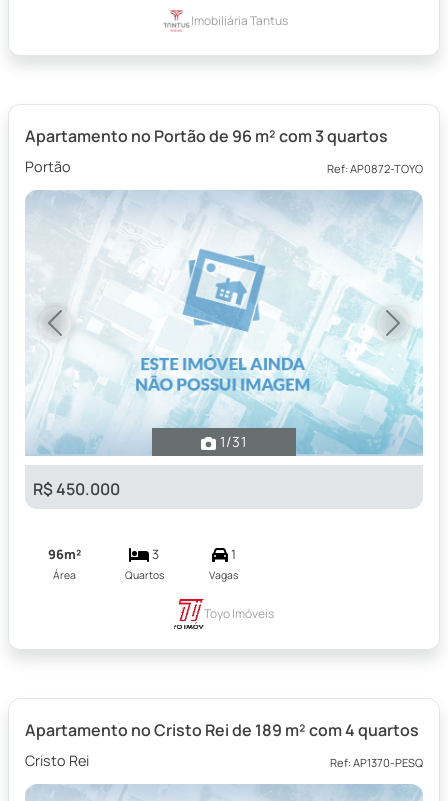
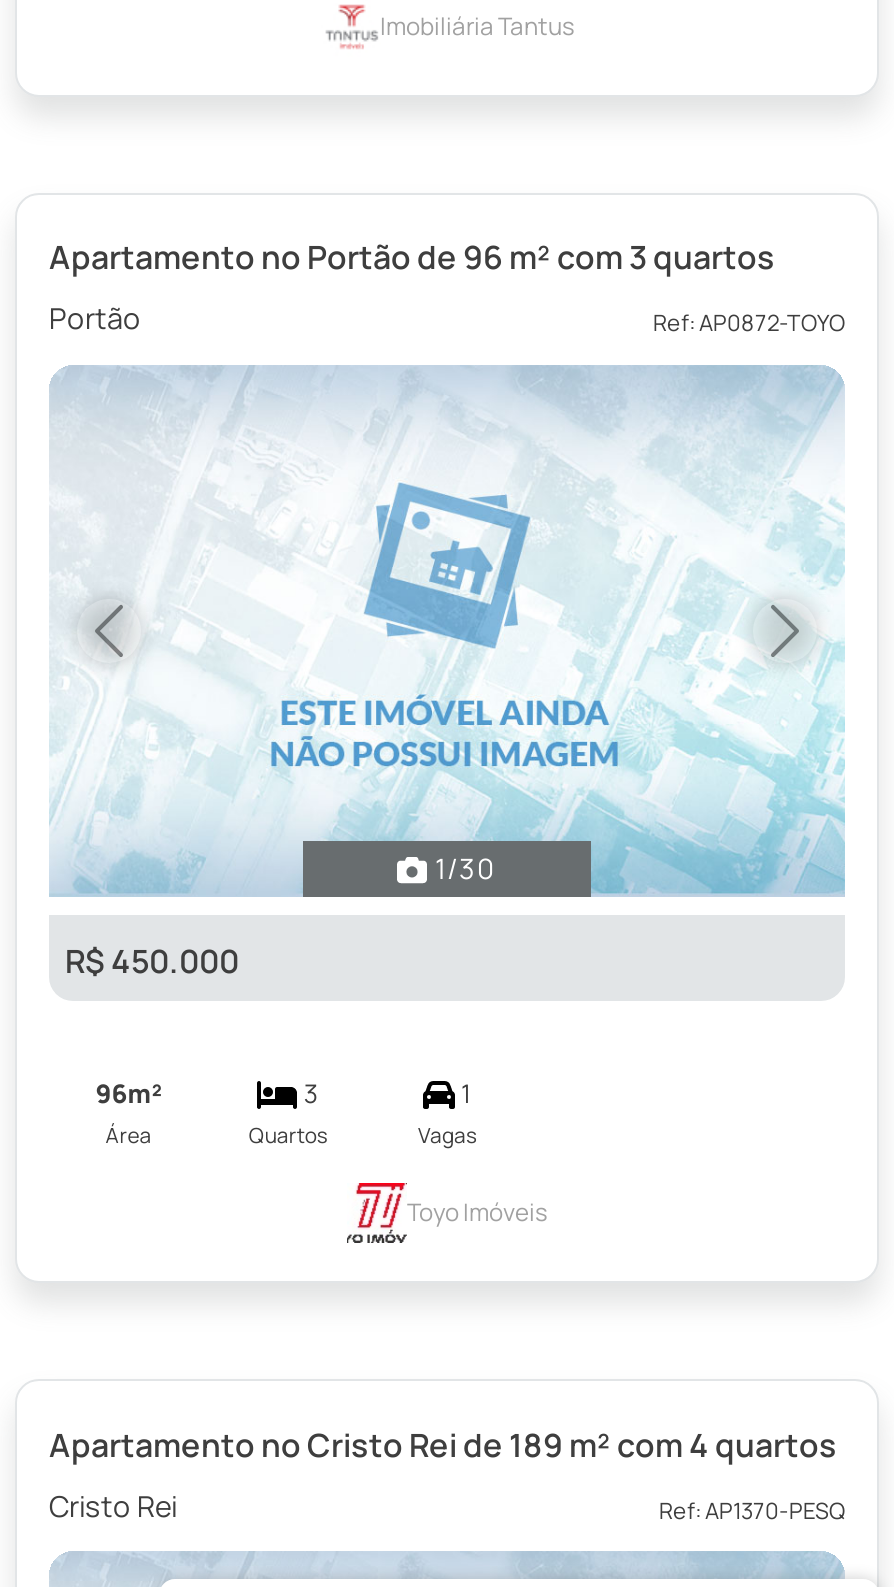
[220,432,247,451] 1/31 -> [435,849,497,887] 1/30

